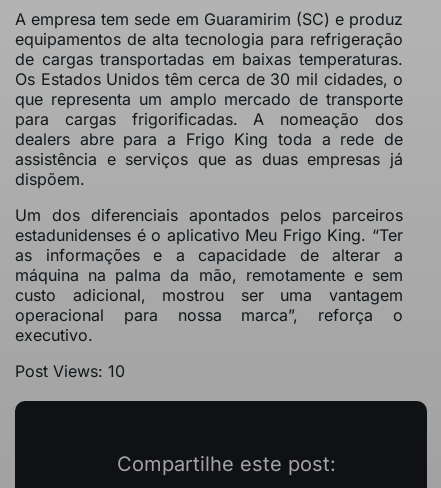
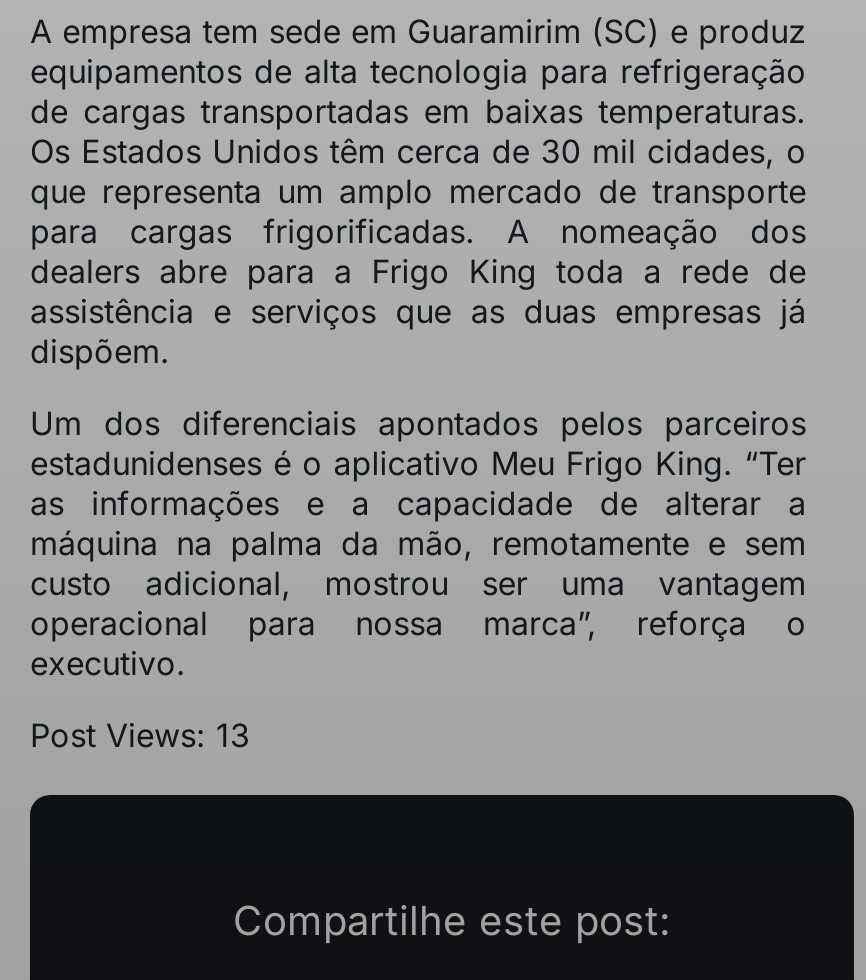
[15,361,125,381] Post Views: 10 -> [30,715,250,755] Post Views: 13

